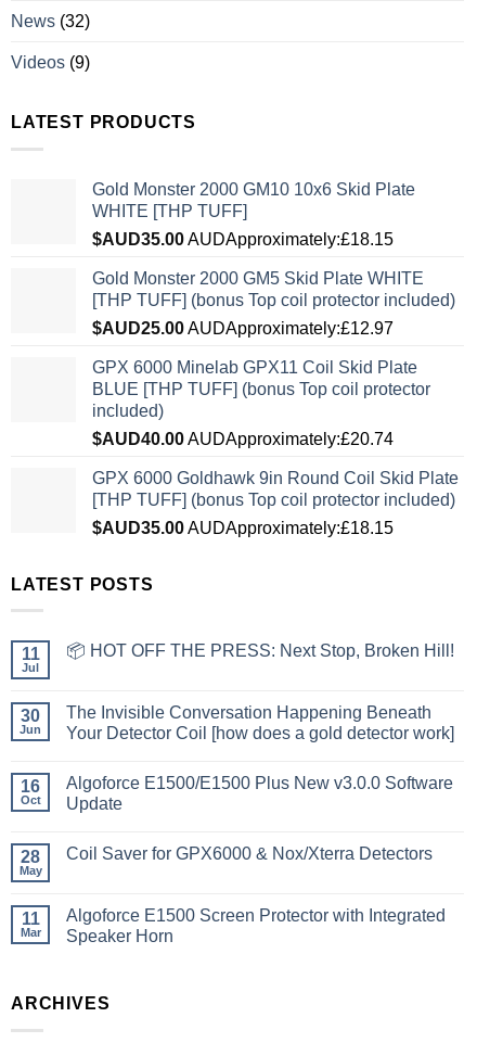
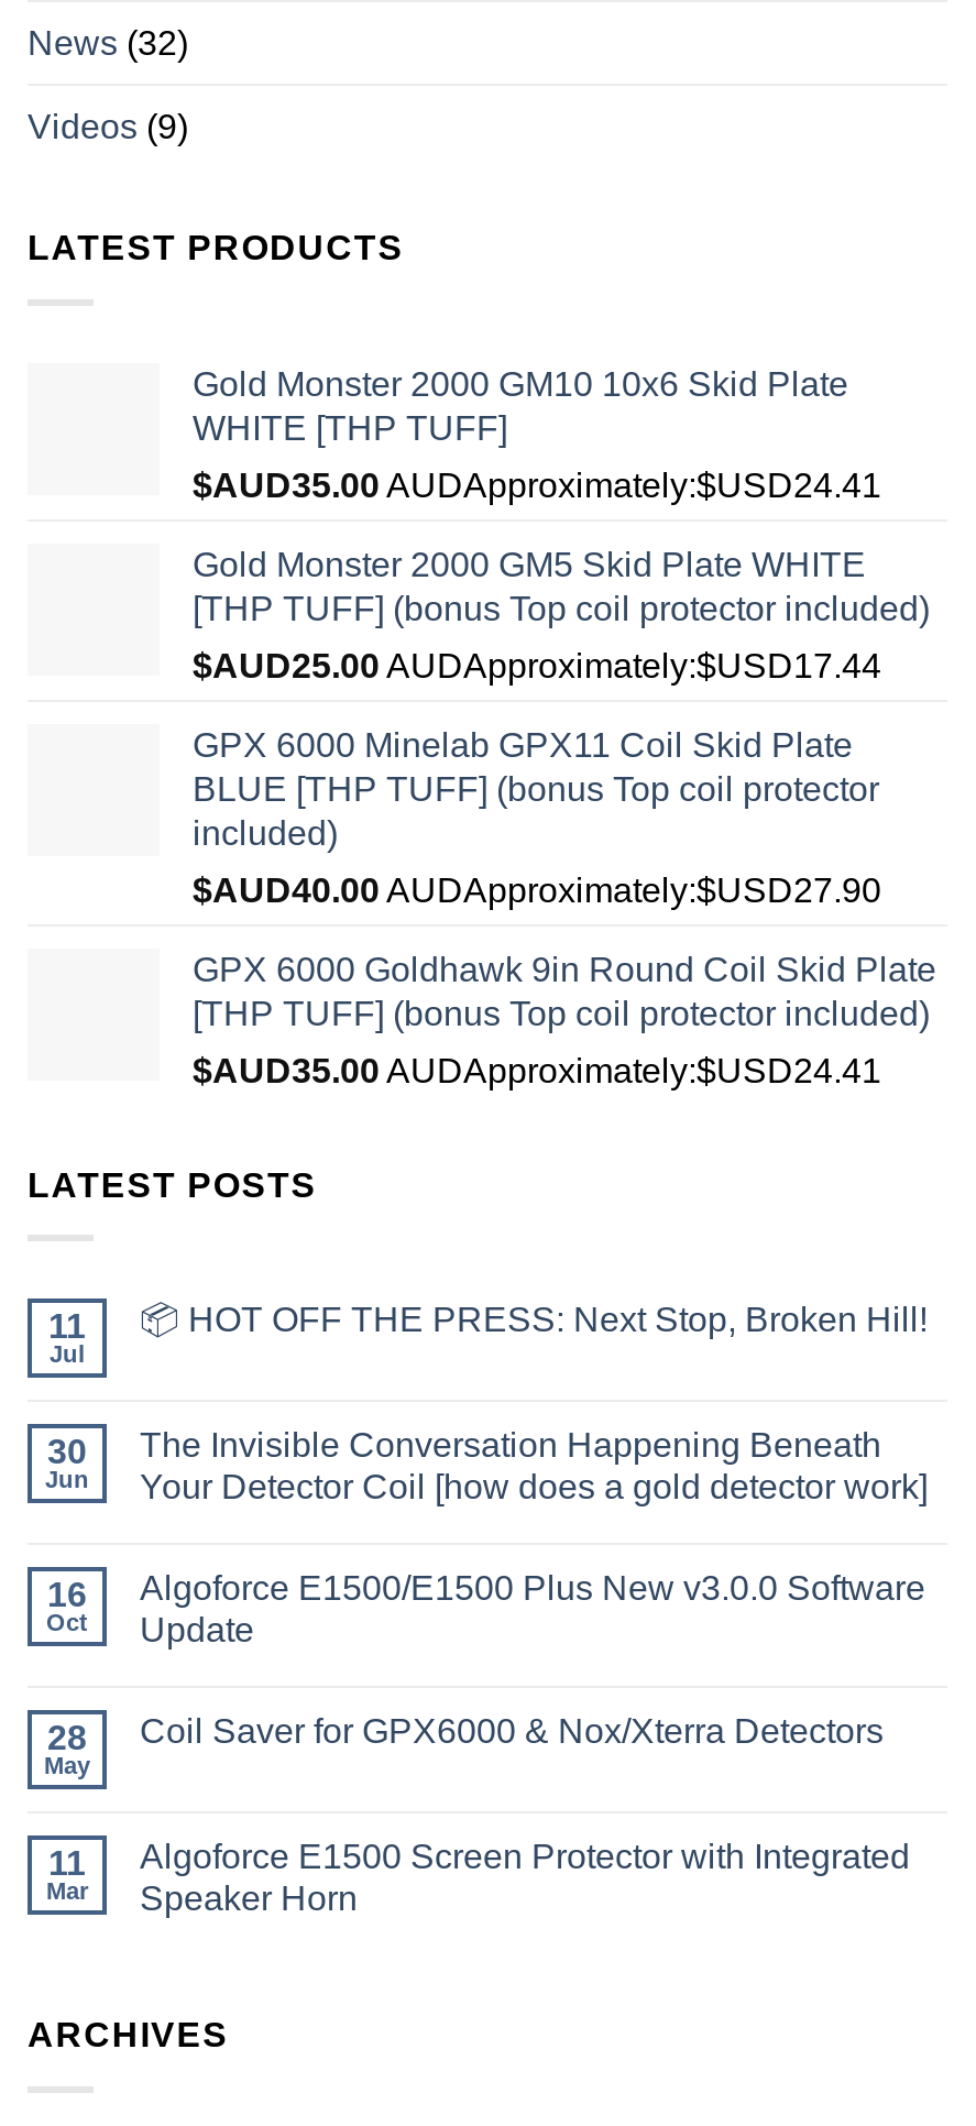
[92,230,394,248] $AUD35.00 AUDApproximately:£18.15 -> [193,465,881,503] $AUD35.00 AUDApproximately:$USD24.41
[92,319,394,337] $AUD25.00 AUDApproximately:£12.97 -> [193,646,881,683] $AUD25.00 AUDApproximately:$USD17.44
[92,429,394,448] $AUD40.00 AUDApproximately:£20.74 -> [193,870,881,908] $AUD40.00 AUDApproximately:$USD27.90
[92,518,394,537] $AUD35.00 AUDApproximately:£18.15 -> [193,1051,881,1088] $AUD35.00 AUDApproximately:$USD24.41

